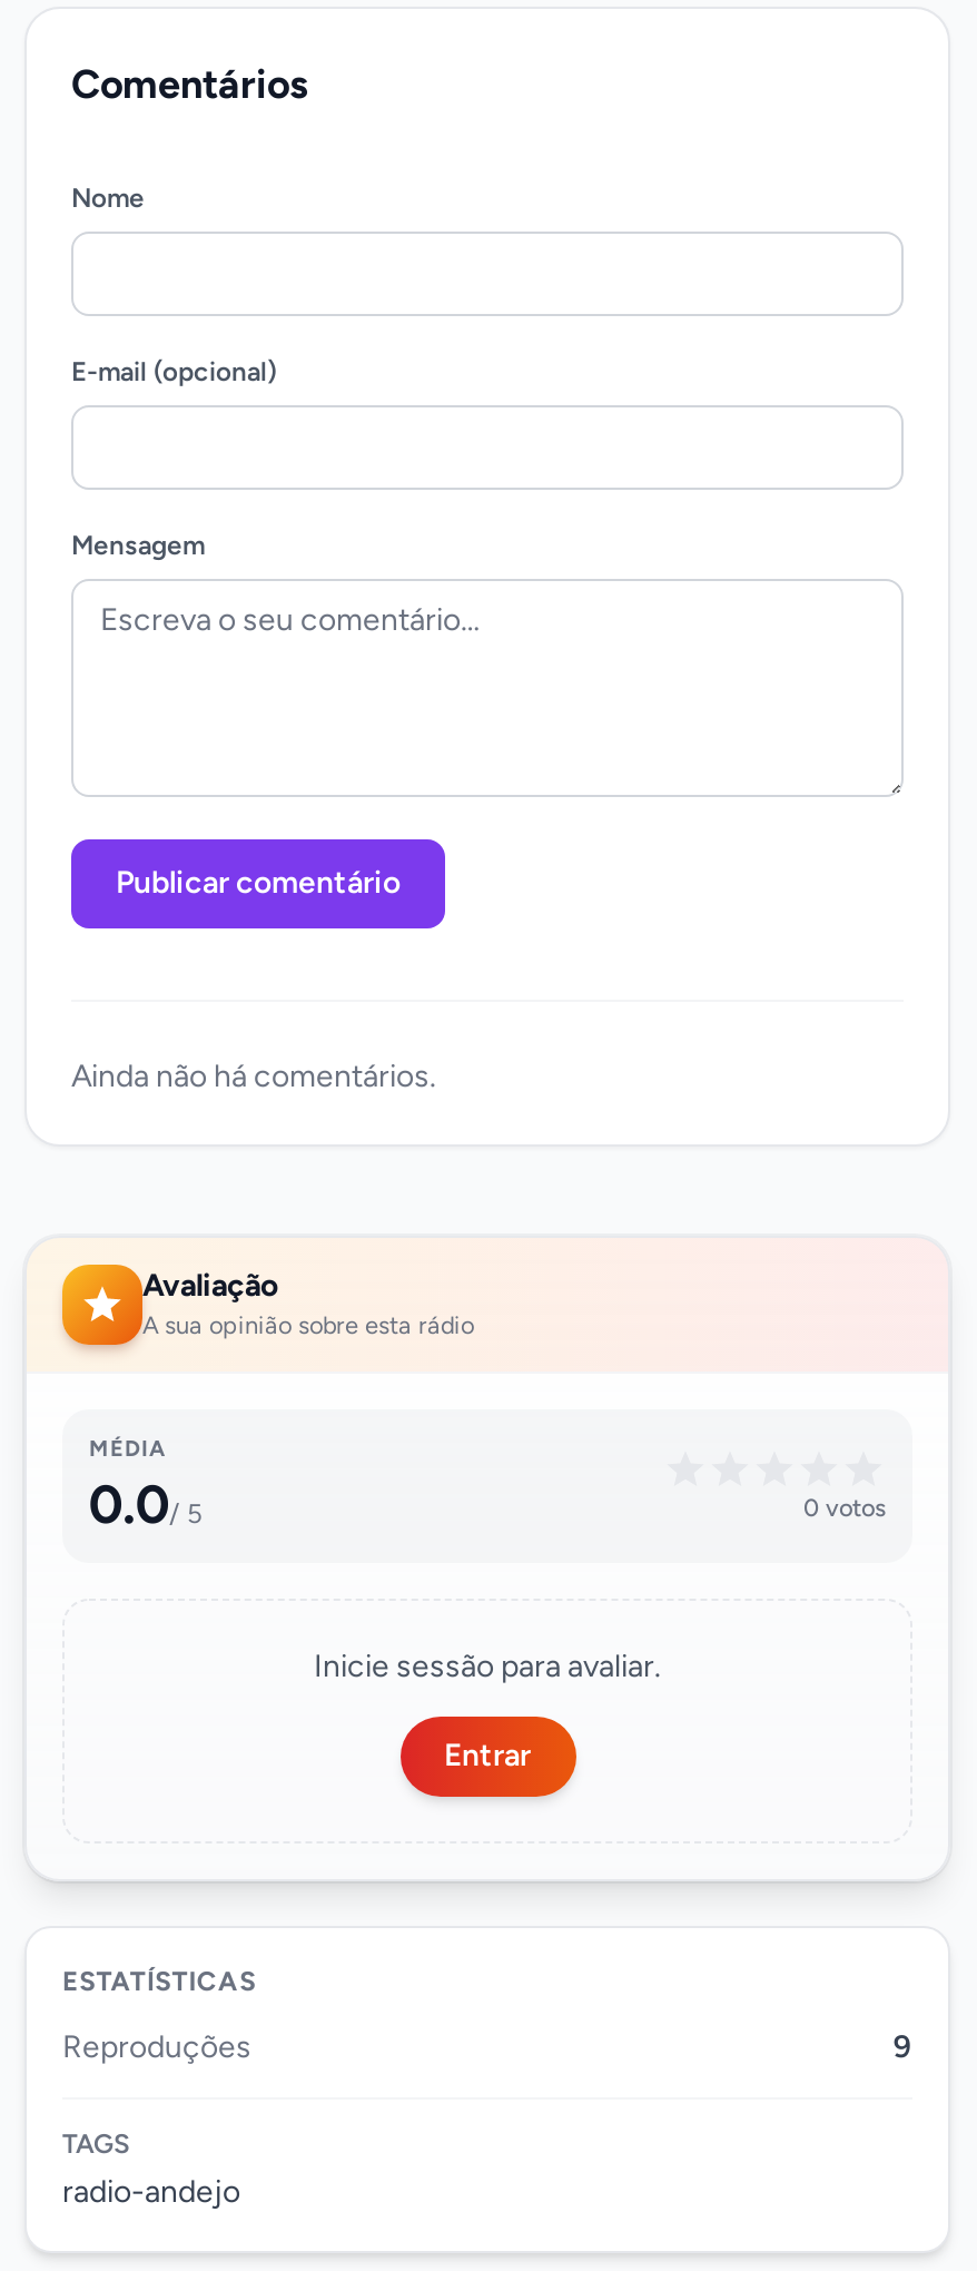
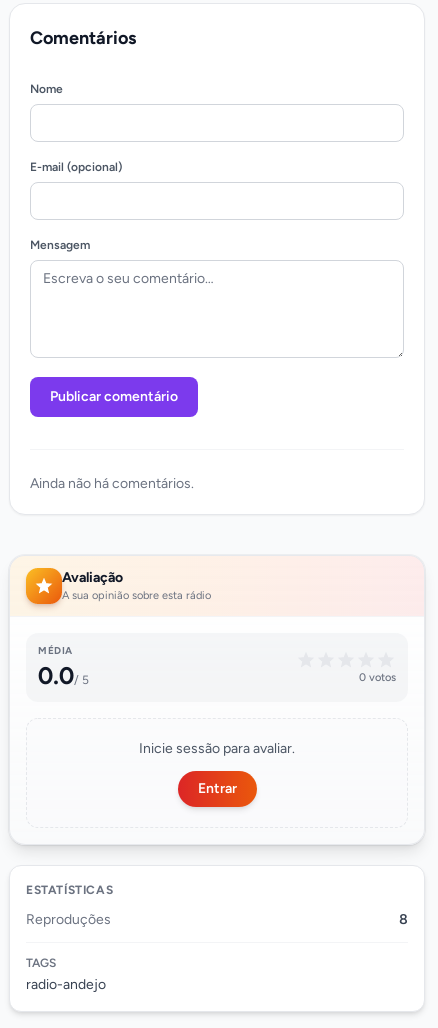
[892,2029,912,2067] 9 -> [399,911,408,928] 8

